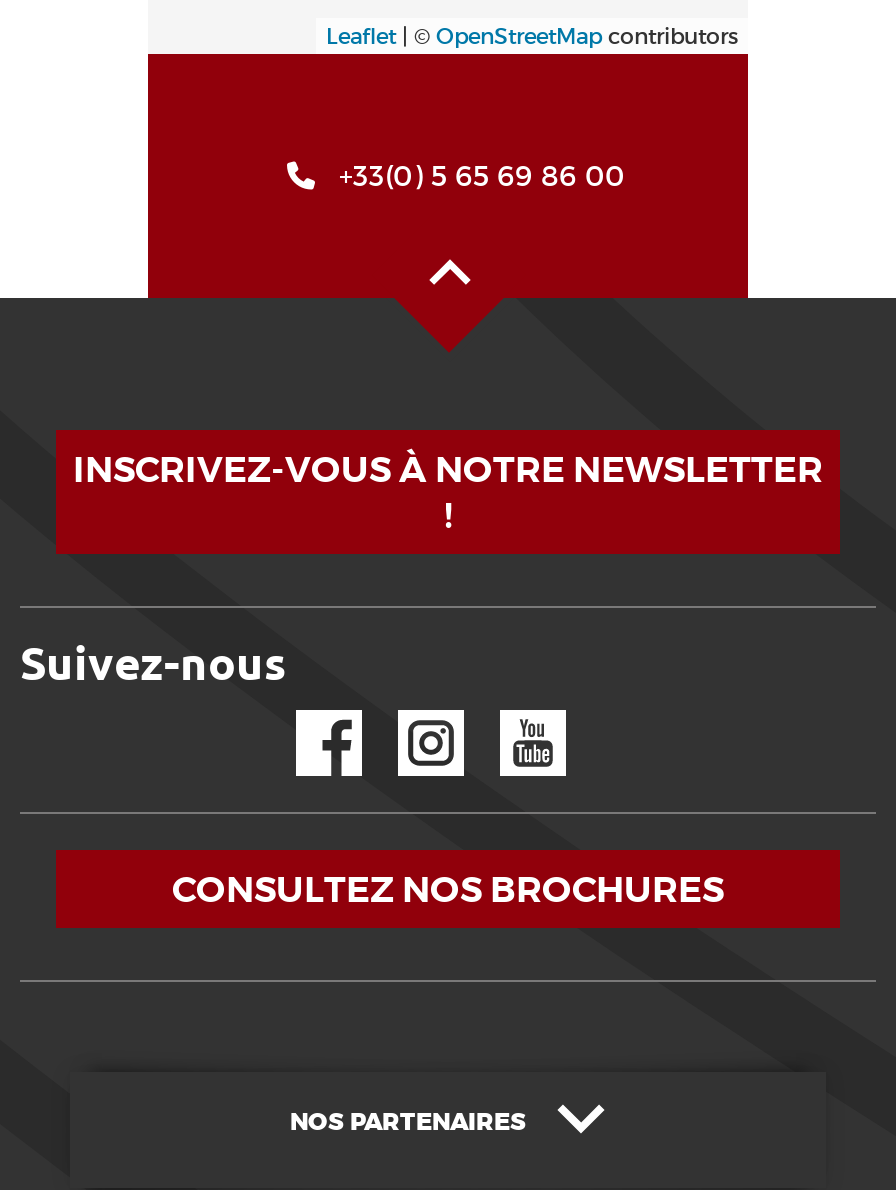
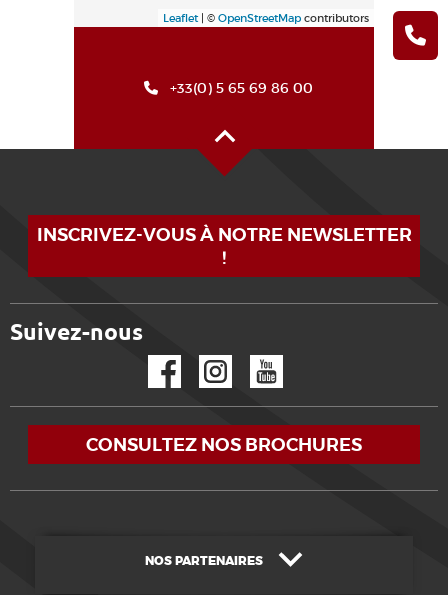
none -> [392,10,439,61] [image]

